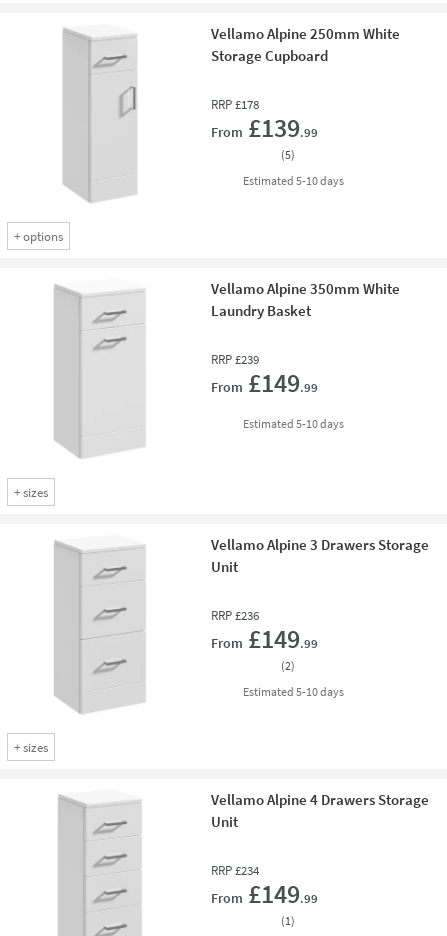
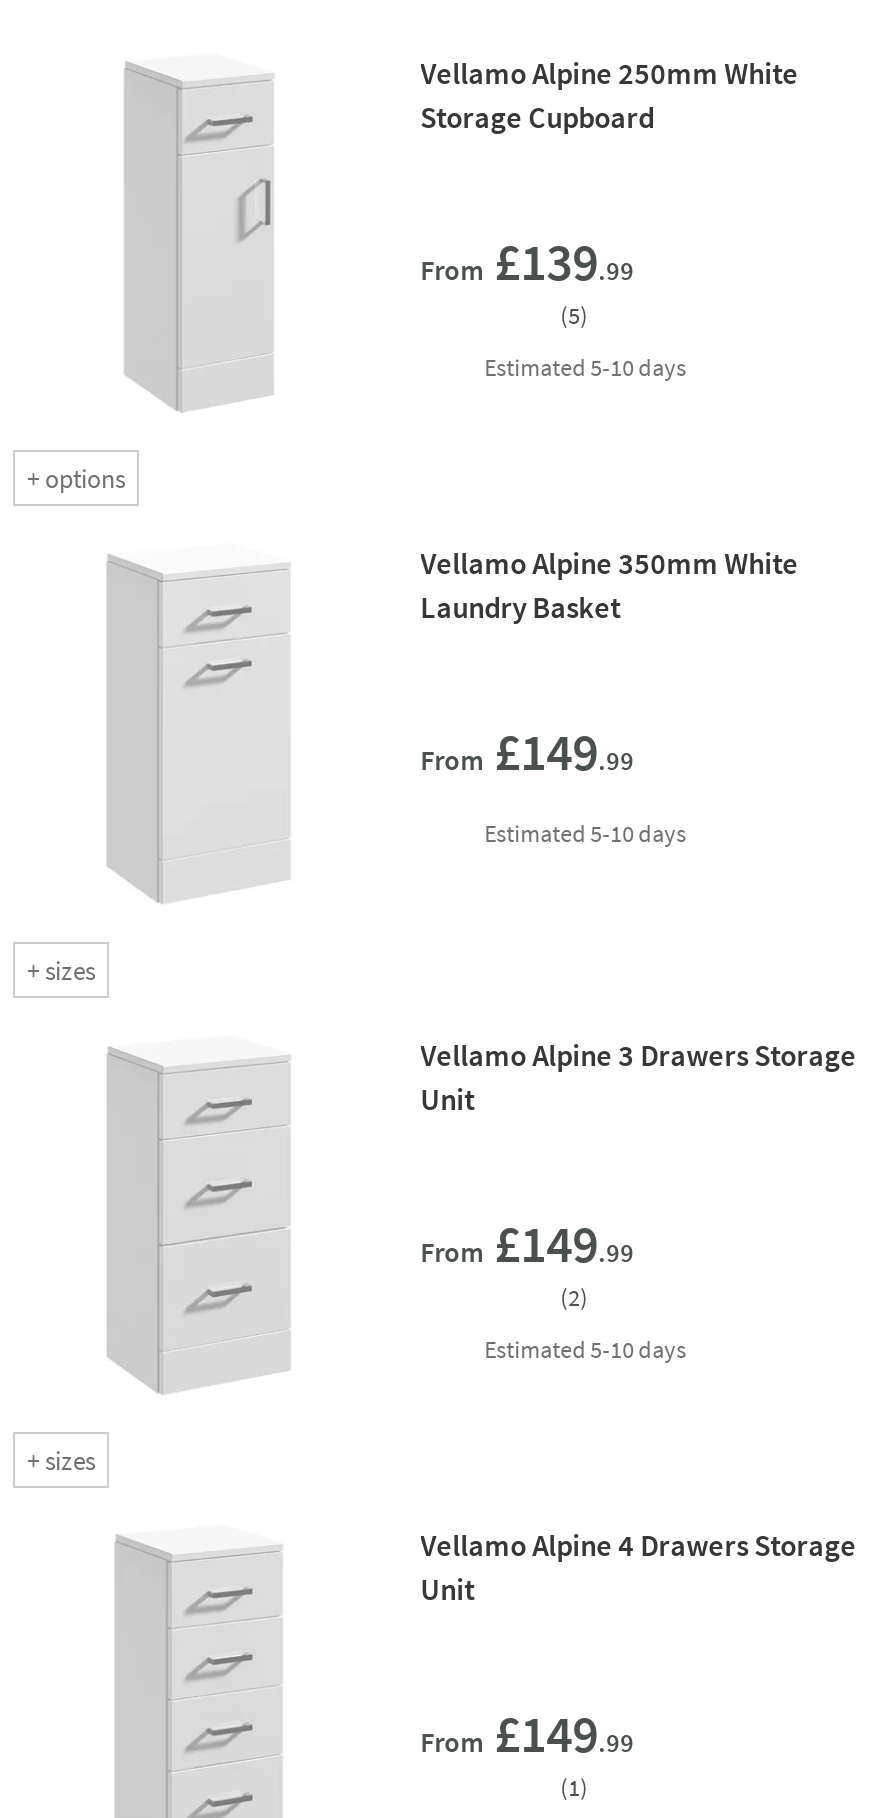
[211,95,259,112] RRP £178 -> none
[211,351,259,368] RRP £239 -> none
[211,607,259,624] RRP £236 -> none
[211,862,259,879] RRP £234 -> none

